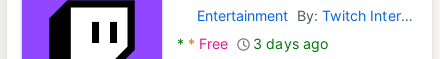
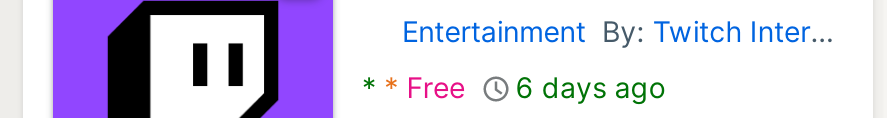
[176,35,328,52] * * Free 3 days ago -> [362,69,665,103] * * Free 6 days ago

